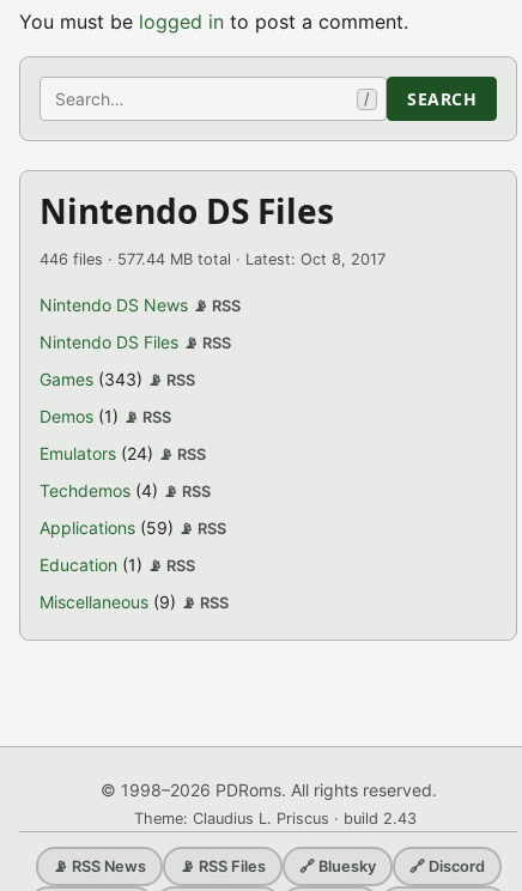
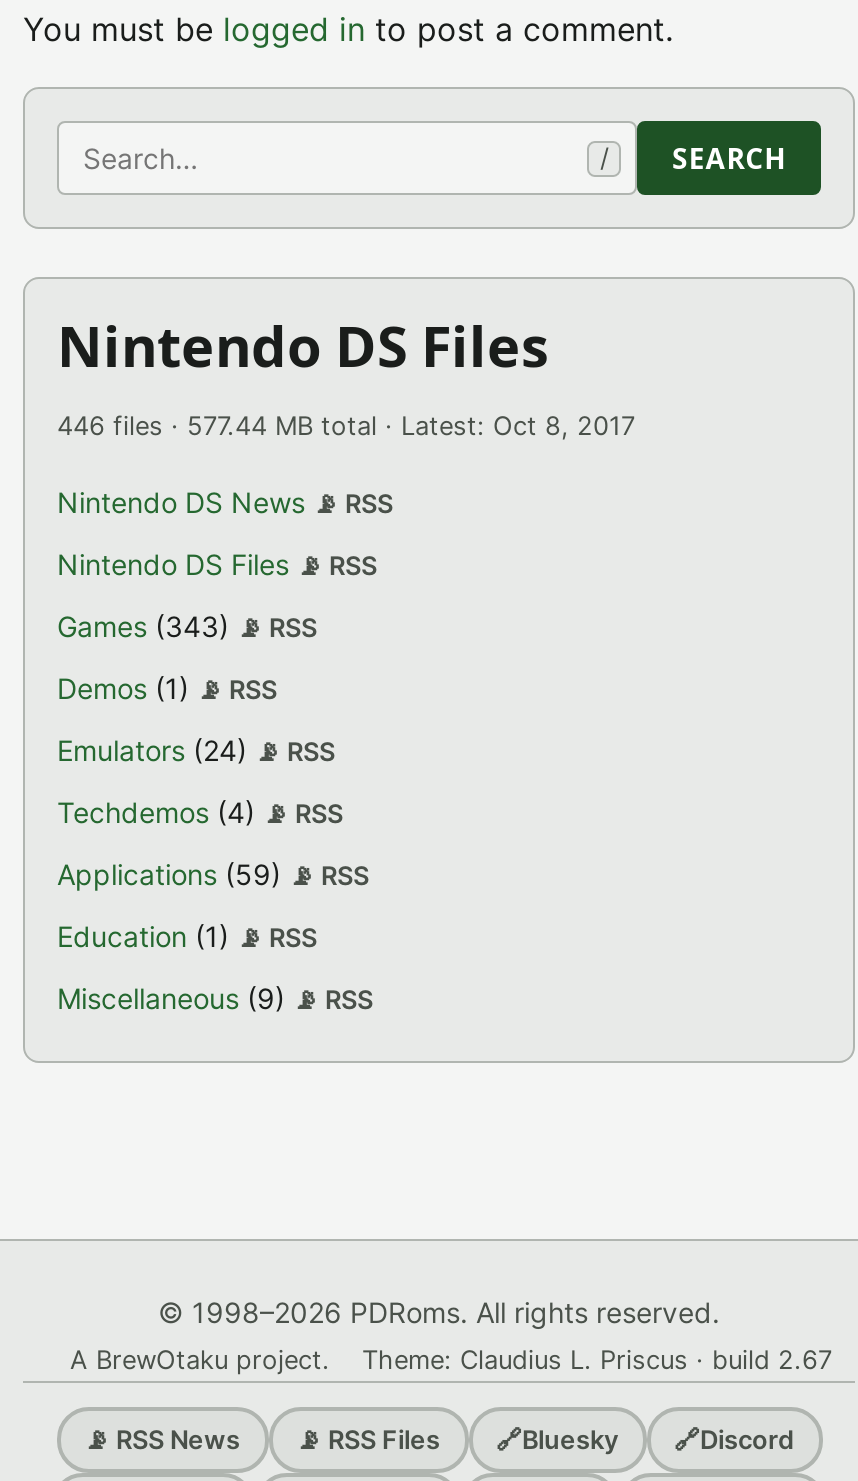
[134,810,417,828] Theme: Claudius L. Priscus · build 2.43 -> [70,1345,832,1375] A BrewOtaku project. | Theme: Claudius L. Priscus · build 2.67

